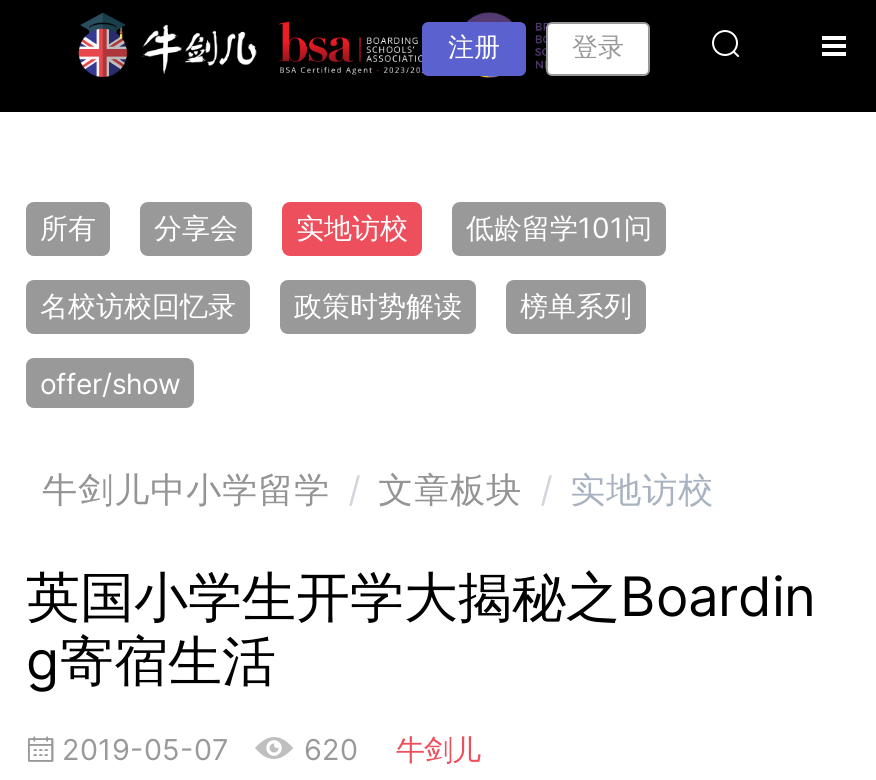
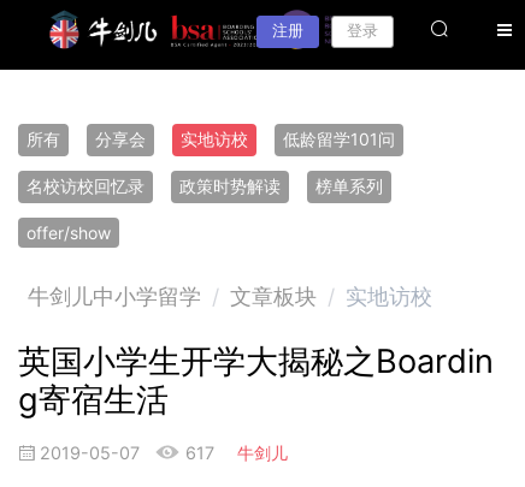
[296,732,366,766] 620 -> [181,443,219,463] 617

